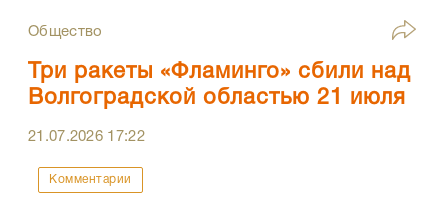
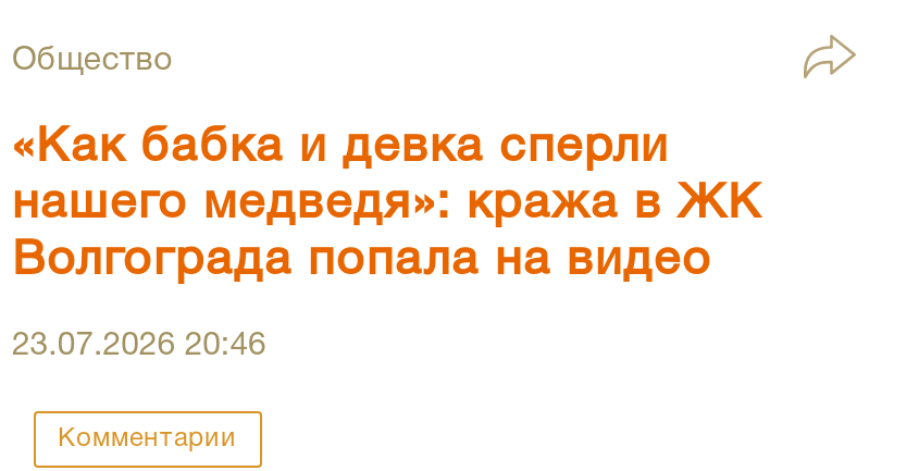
[28,62,411,108] Три ракеты «Фламинго» сбили над | Волгоградской областью 21 июля -> [12,127,762,284] «Как бабка и девка сперли | нашего медведя»: кража в ЖК | Волгограда попала на видео
[28,130,145,144] 21.07.2026 17:22 -> [12,332,266,362] 23.07.2026 20:46

